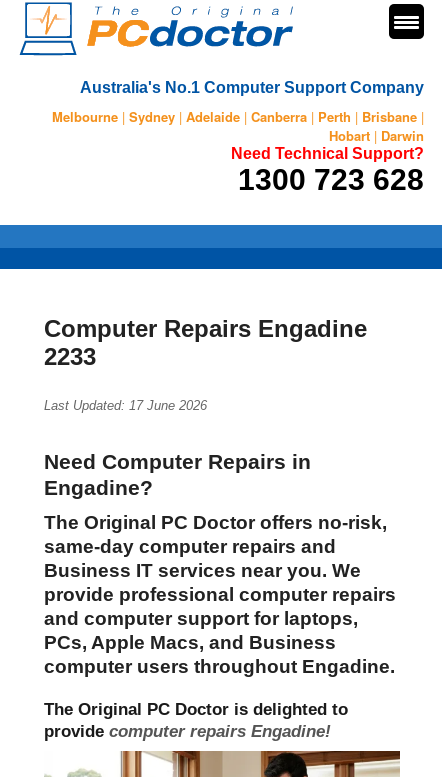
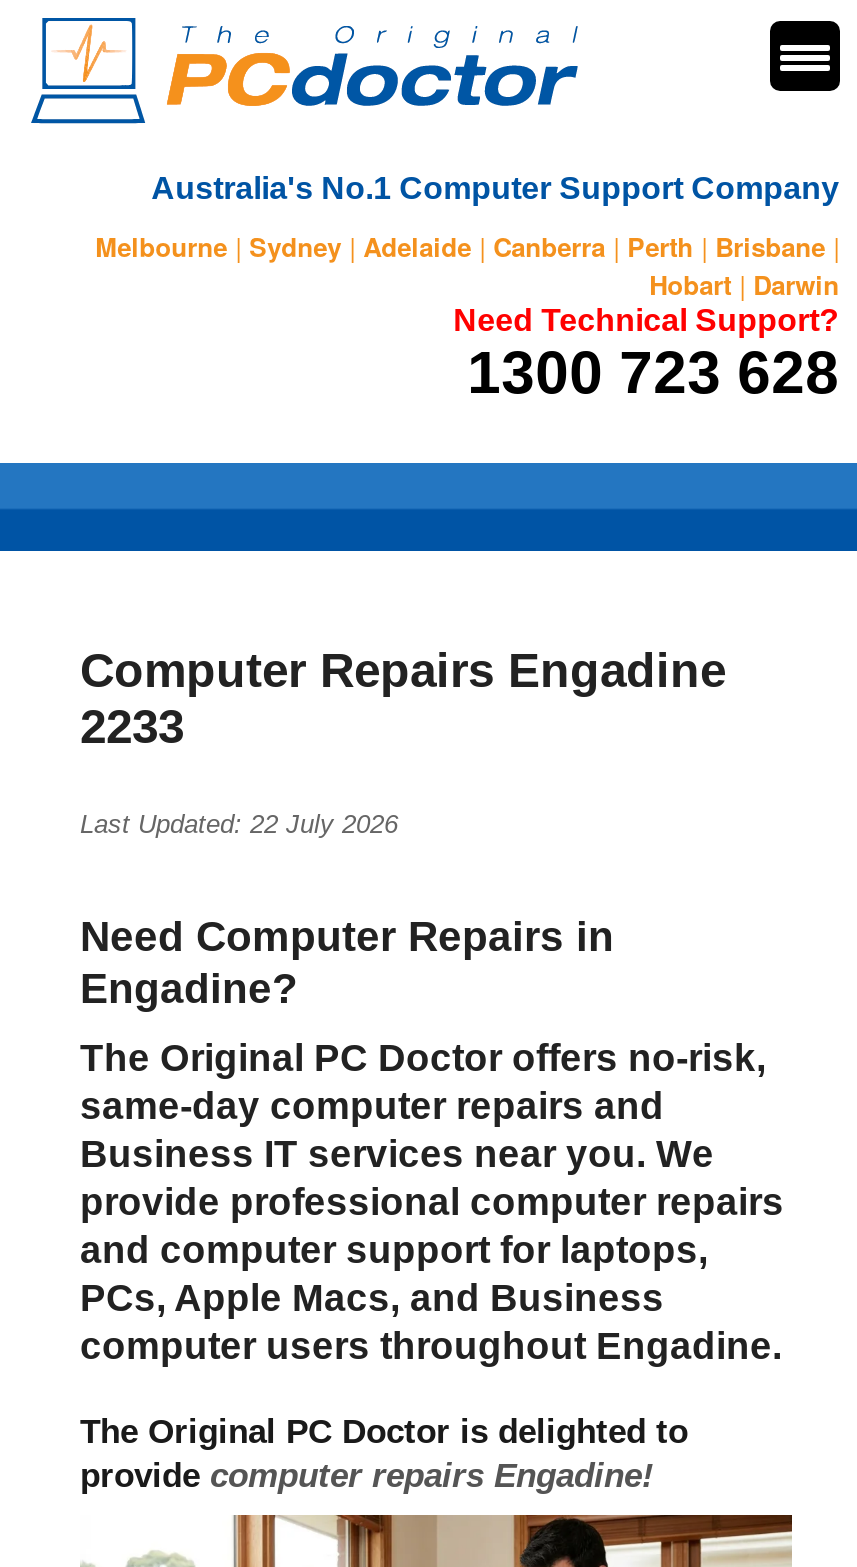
[44,398,207,413] Last Updated: 17 June 2026 -> [80,810,398,840] Last Updated: 22 July 2026

